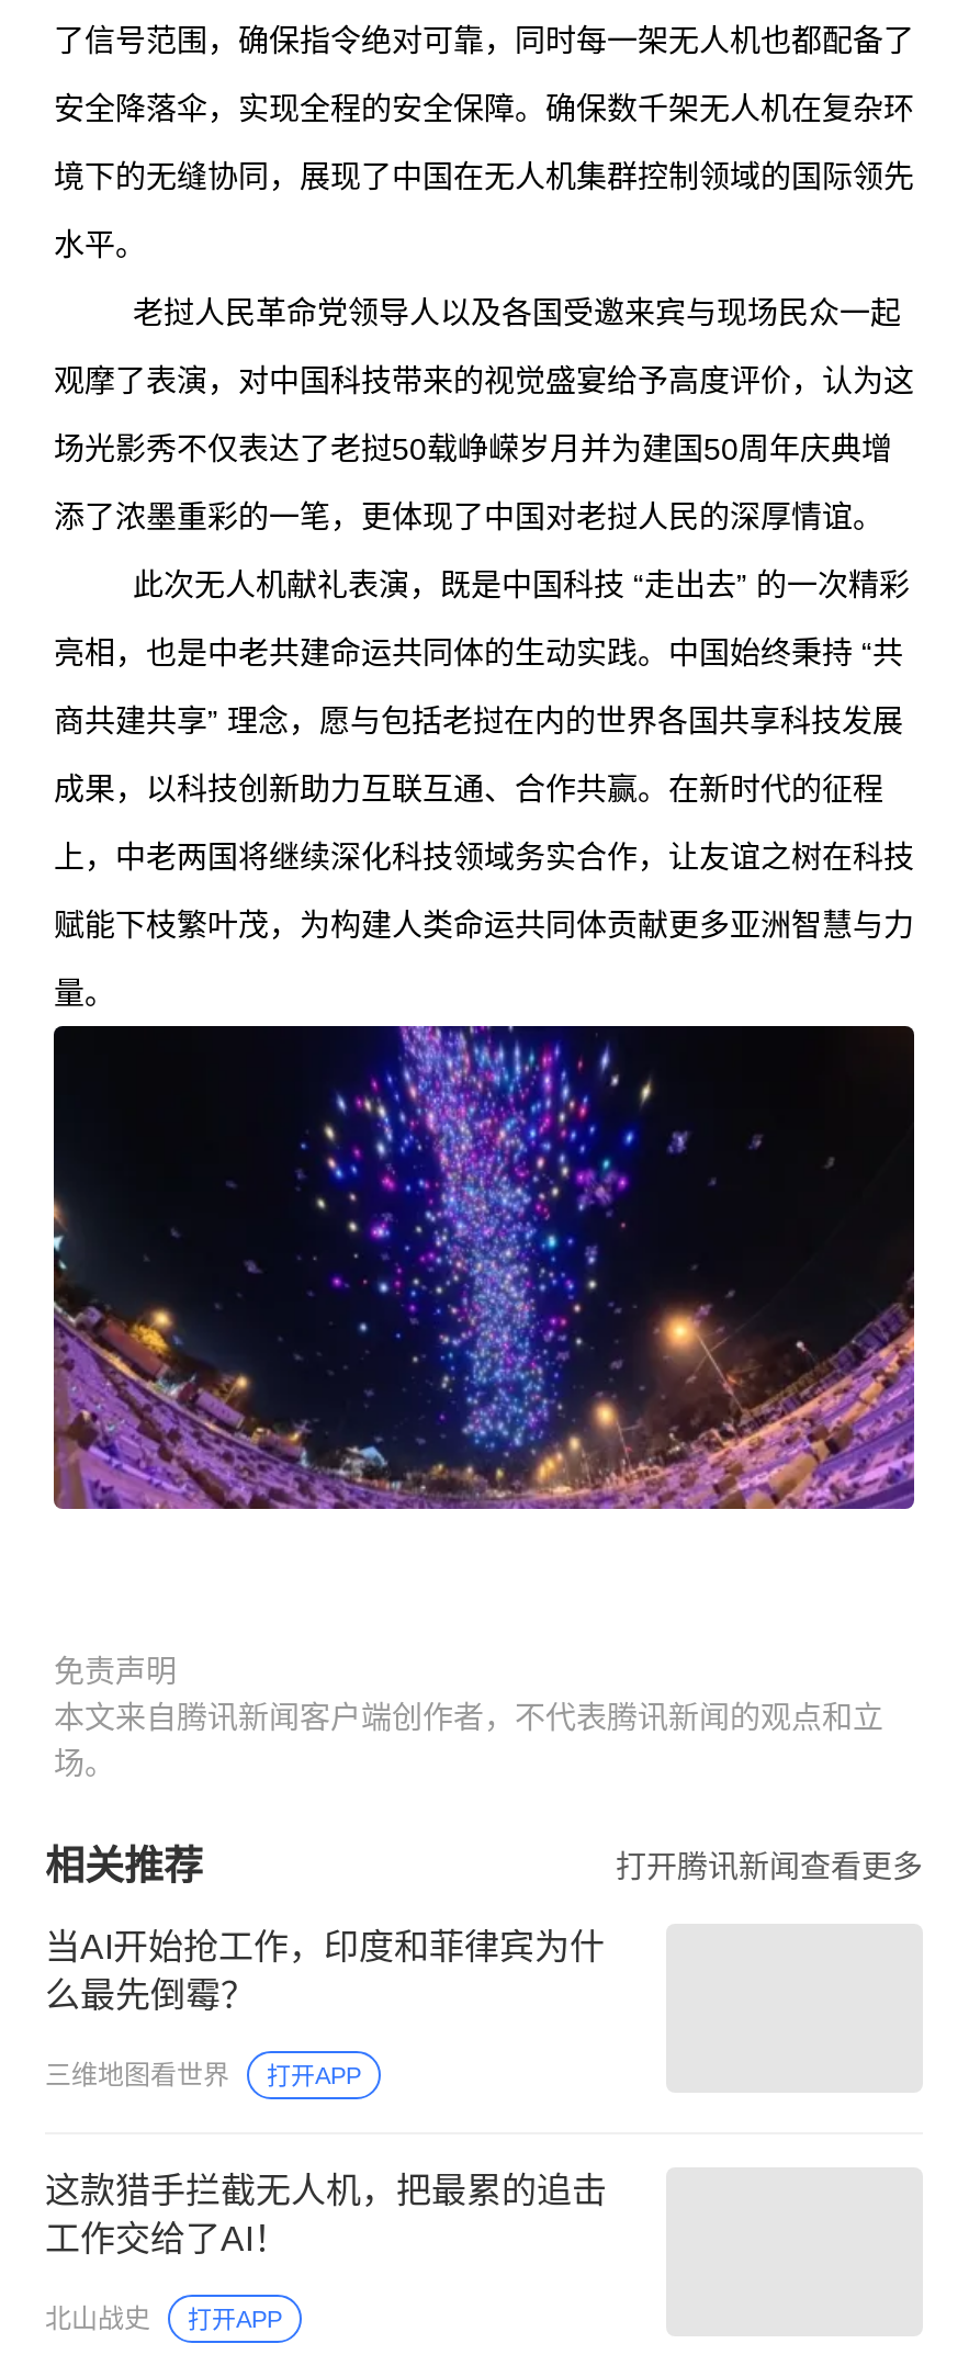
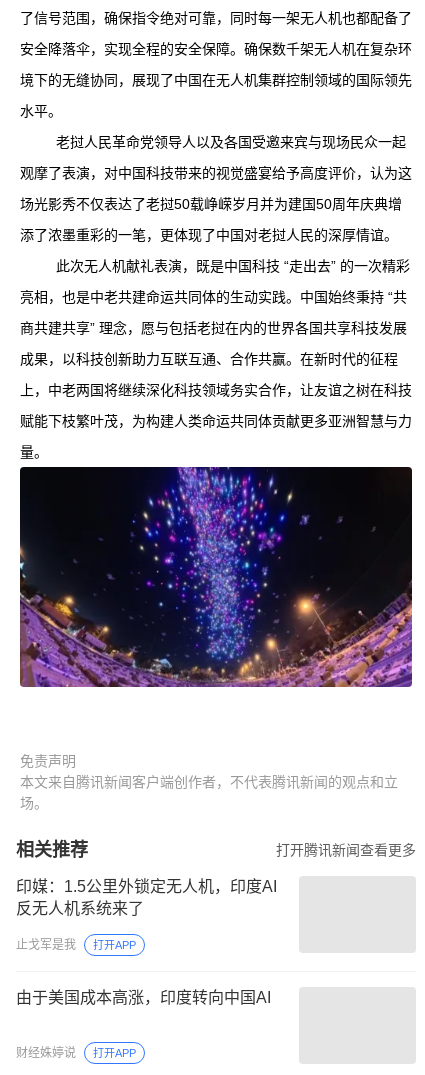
[45,1928,605,2013] 当AI开始抢工作，印度和菲律宾为什 | 么最先倒霉？ -> [16,878,277,917] 印媒：1.5公里外锁定无人机，印度AI | 反无人机系统来了
[45,2059,229,2090] 三维地图看世界 -> [16,938,76,952] 止戈军是我
[45,2171,607,2257] 这款猎手拦截无人机，把最累的追击 | 工作交给了AI！ -> [16,989,271,1006] 由于美国成本高涨，印度转向中国AI
[45,2303,150,2334] 北山战史 -> [16,1046,76,1060] 财经姝婷说

